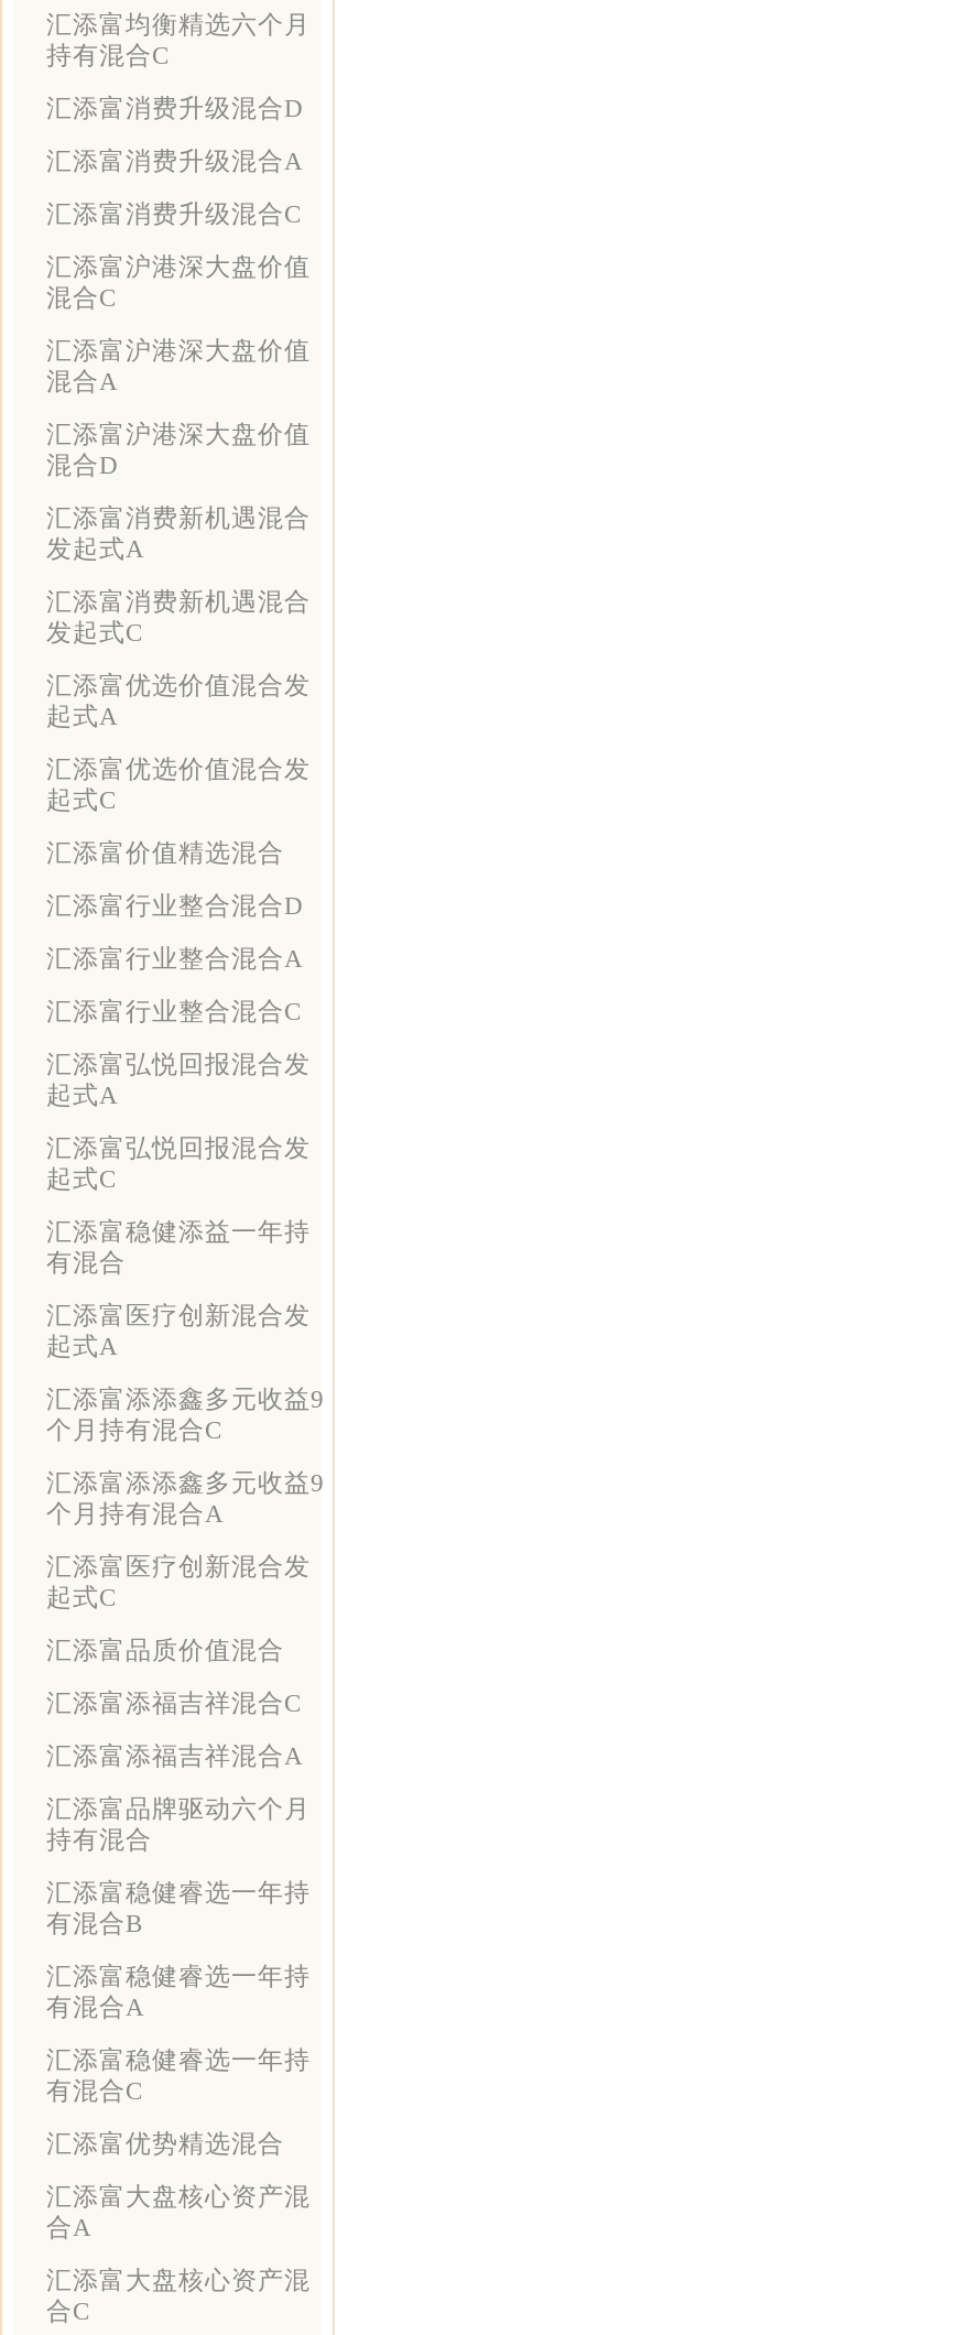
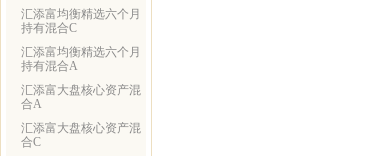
[46,95,324,2157] 汇添富消费升级混合D | 汇添富消费升级混合A | 汇添富消费升级混合C | 汇添富沪港深大盘价值 | 混合C | 汇添富沪港深大盘价值 | 混合A | 汇添富沪港深大盘价值 | 混合D | 汇添富消费新机遇混合 | 发起式A | 汇添富消费新机遇混合 | 发起式C | 汇添富优选价值混合发 | 起式A | 汇添富优选价值混合发 | 起式C | 汇添富价值精选混合 | 汇添富行业整合混合D | 汇添富行业整合混合A | 汇添富行业整合混合C | 汇添富弘悦回报混合发 | 起式A | 汇添富弘悦回报混合发 | 起式C | 汇添富稳健添益一年持 | 有混合 | 汇添富医疗创新混合发 | 起式A | 汇添富添添鑫多元收益9 | 个月持有混合C | 汇添富添添鑫多元收益9 | 个月持有混合A | 汇添富医疗创新混合发 | 起式C | 汇添富品质价值混合 | 汇添富添福吉祥混合C | 汇添富添福吉祥混合A | 汇添富品牌驱动六个月 | 持有混合 | 汇添富稳健睿选一年持 | 有混合B | 汇添富稳健睿选一年持 | 有混合A | 汇添富稳健睿选一年持 | 有混合C | 汇添富优势精选混合 -> [21,46,141,72] 汇添富均衡精选六个月 | 持有混合A

